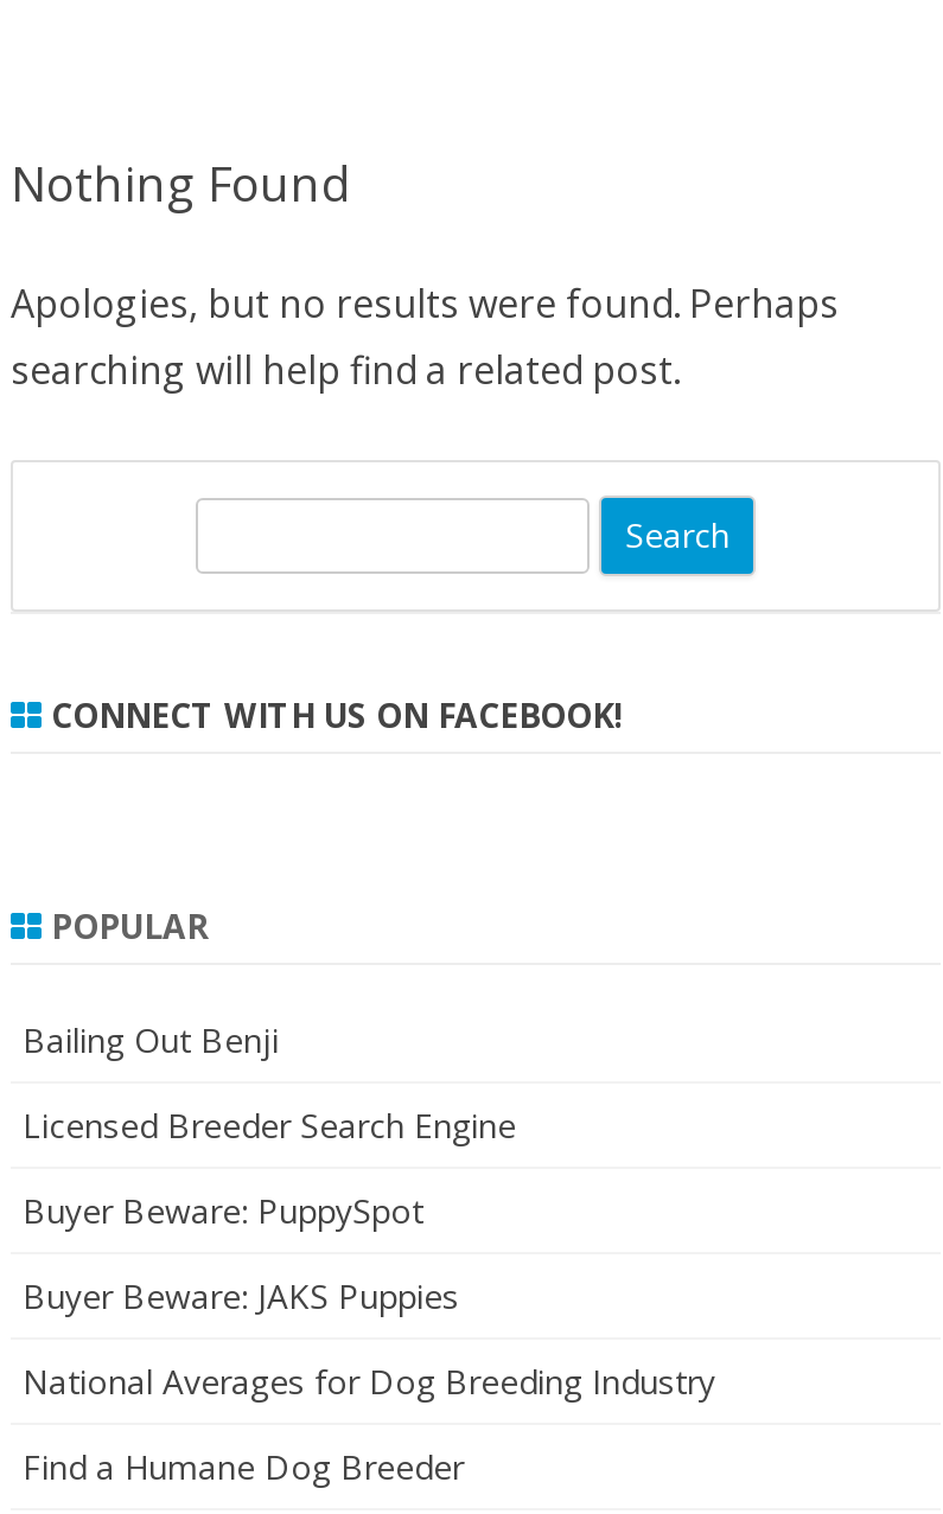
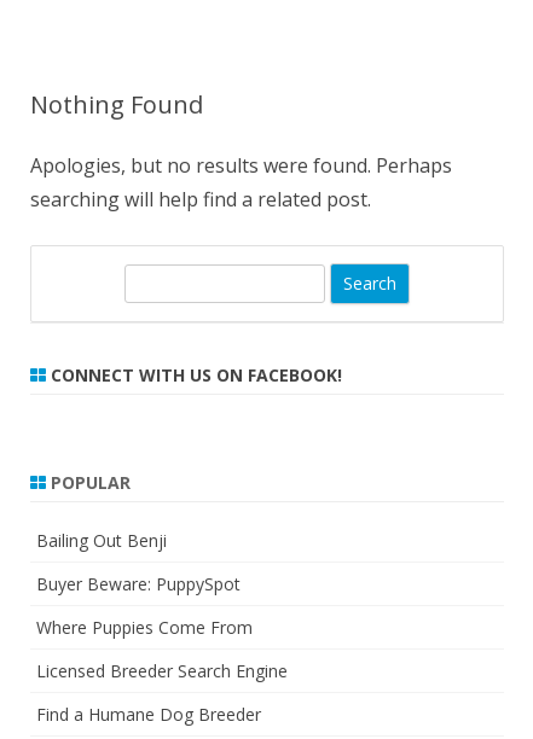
moved [23,1102,516,1147] -> [36,659,288,682]: Licensed Breeder Search Engine
[23,1273,459,1318] Buyer Beware: JAKS Puppies -> [36,616,253,639] Where Puppies Come From
[23,1358,715,1403] National Averages for Dog Breeding Industry -> none

